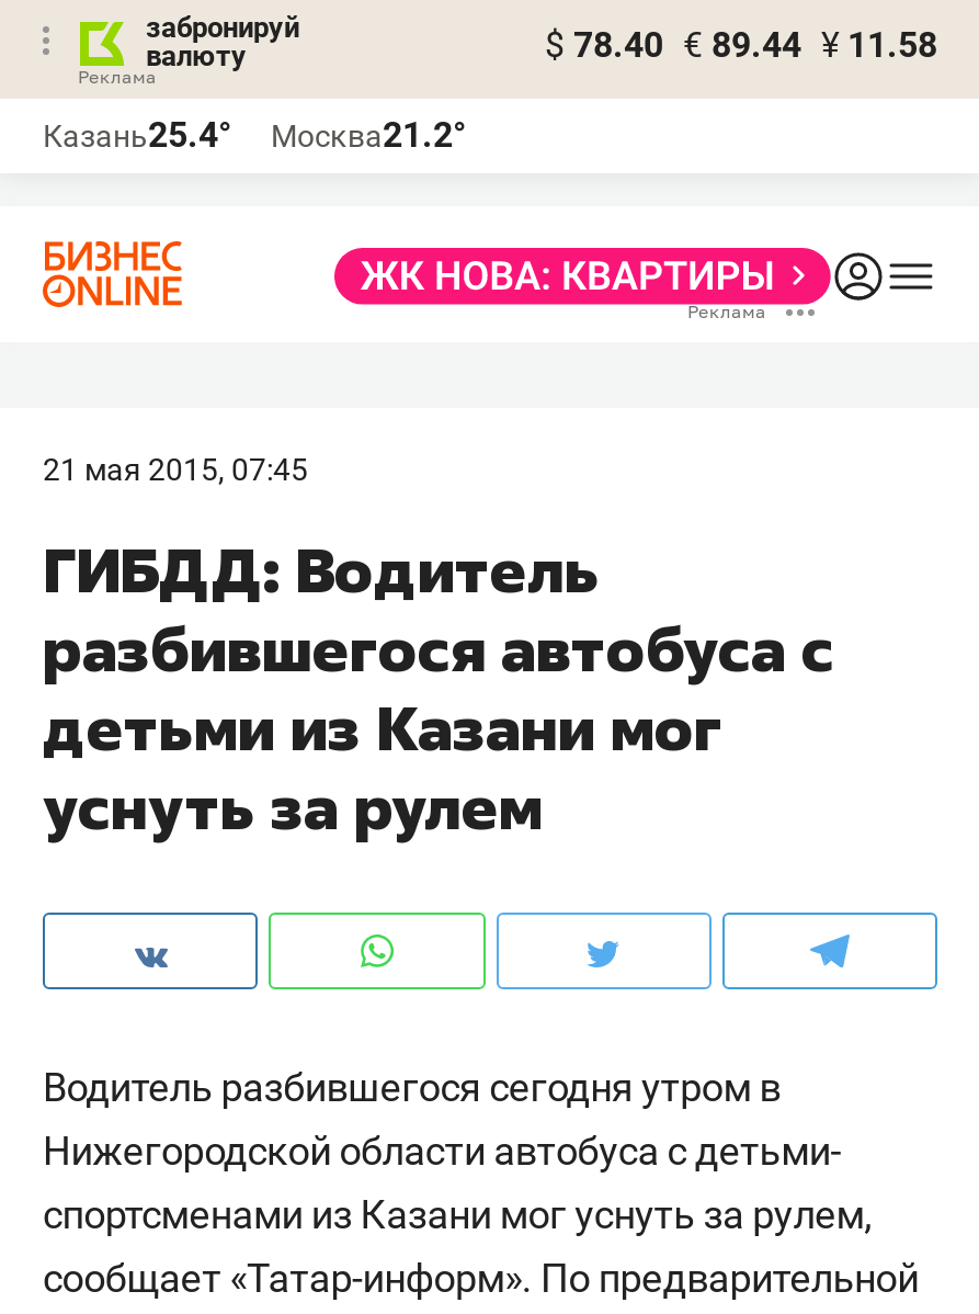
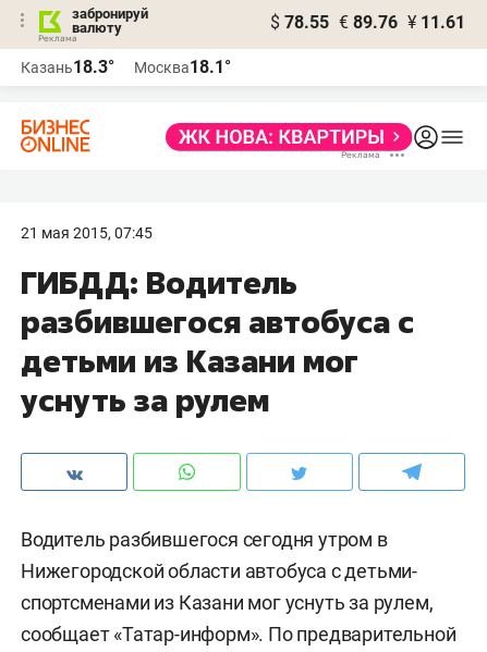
[545,24,937,66] $ 78.40 € 89.44 ¥ 11.58 -> [270,12,465,33] $ 78.55 € 89.76 ¥ 11.61
[43,114,231,156] Казань25.4° -> [21,57,114,77] Казань18.3°
[271,114,466,156] Москва21.2° -> [134,57,231,77] Москва18.1°

